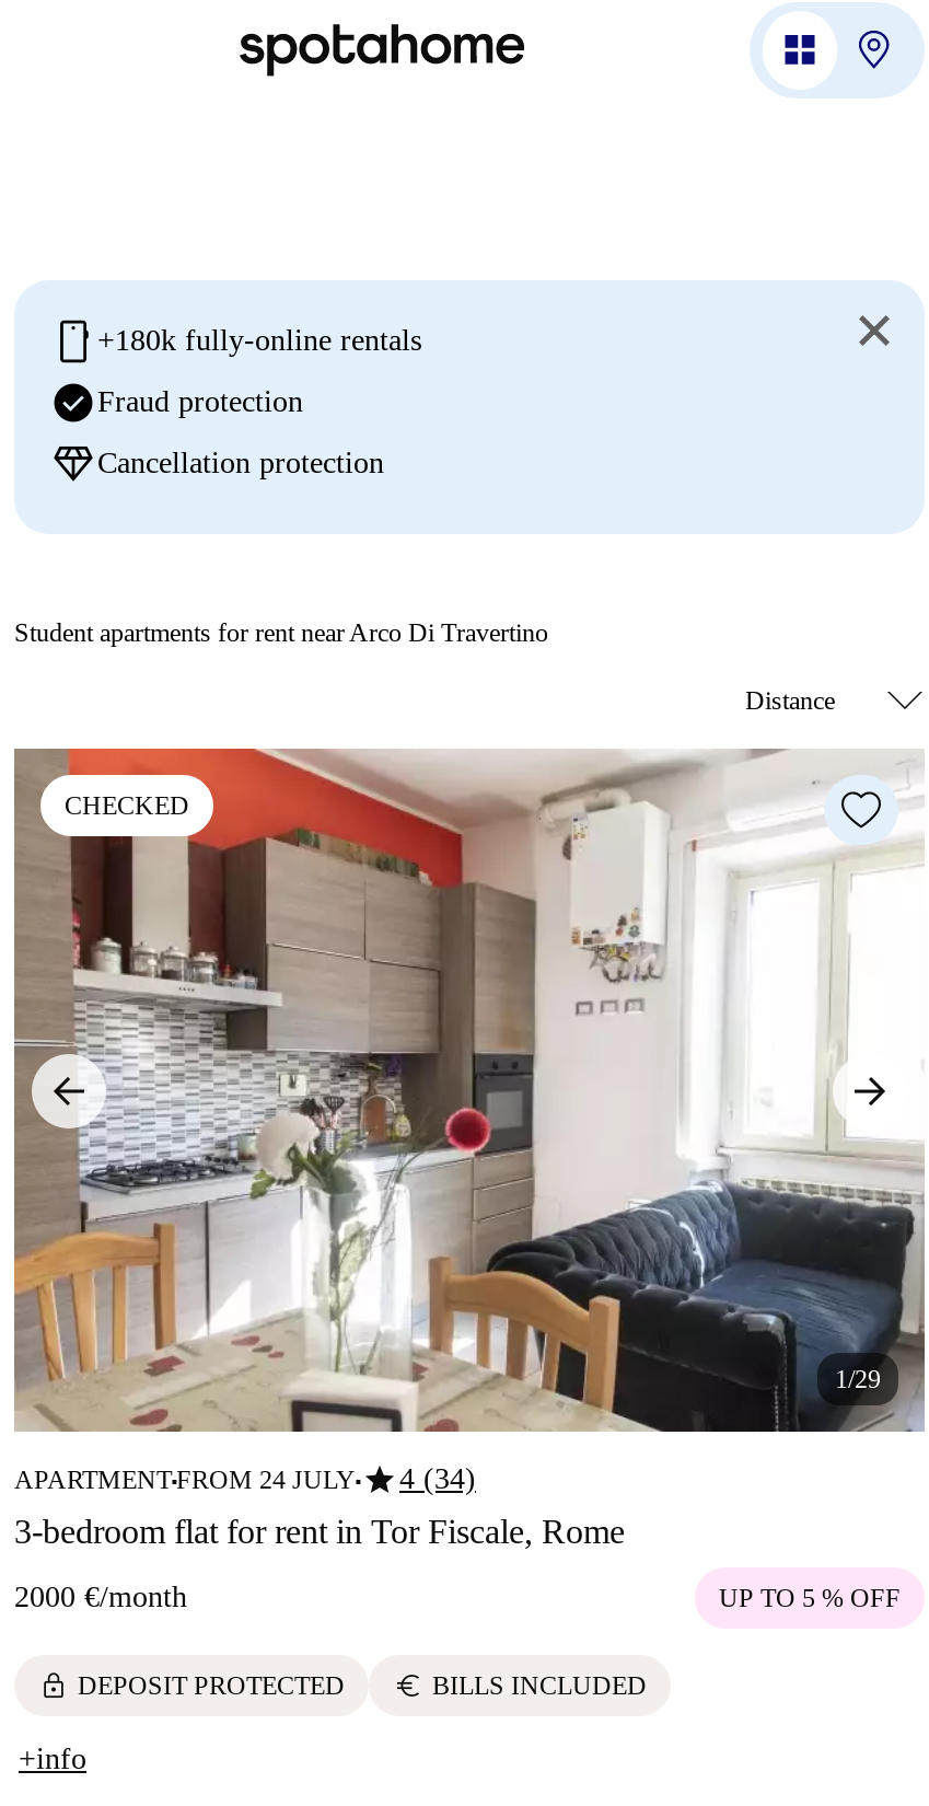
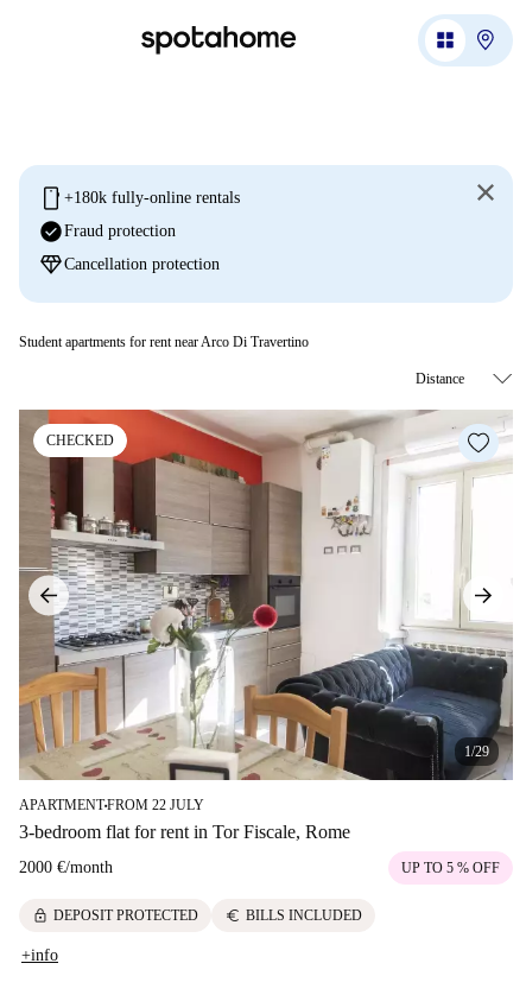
[14,1456,476,1504] APARTMENT FROM 24 JULY star4 (34) -> [19,797,204,813] APARTMENT FROM 22 JULY

